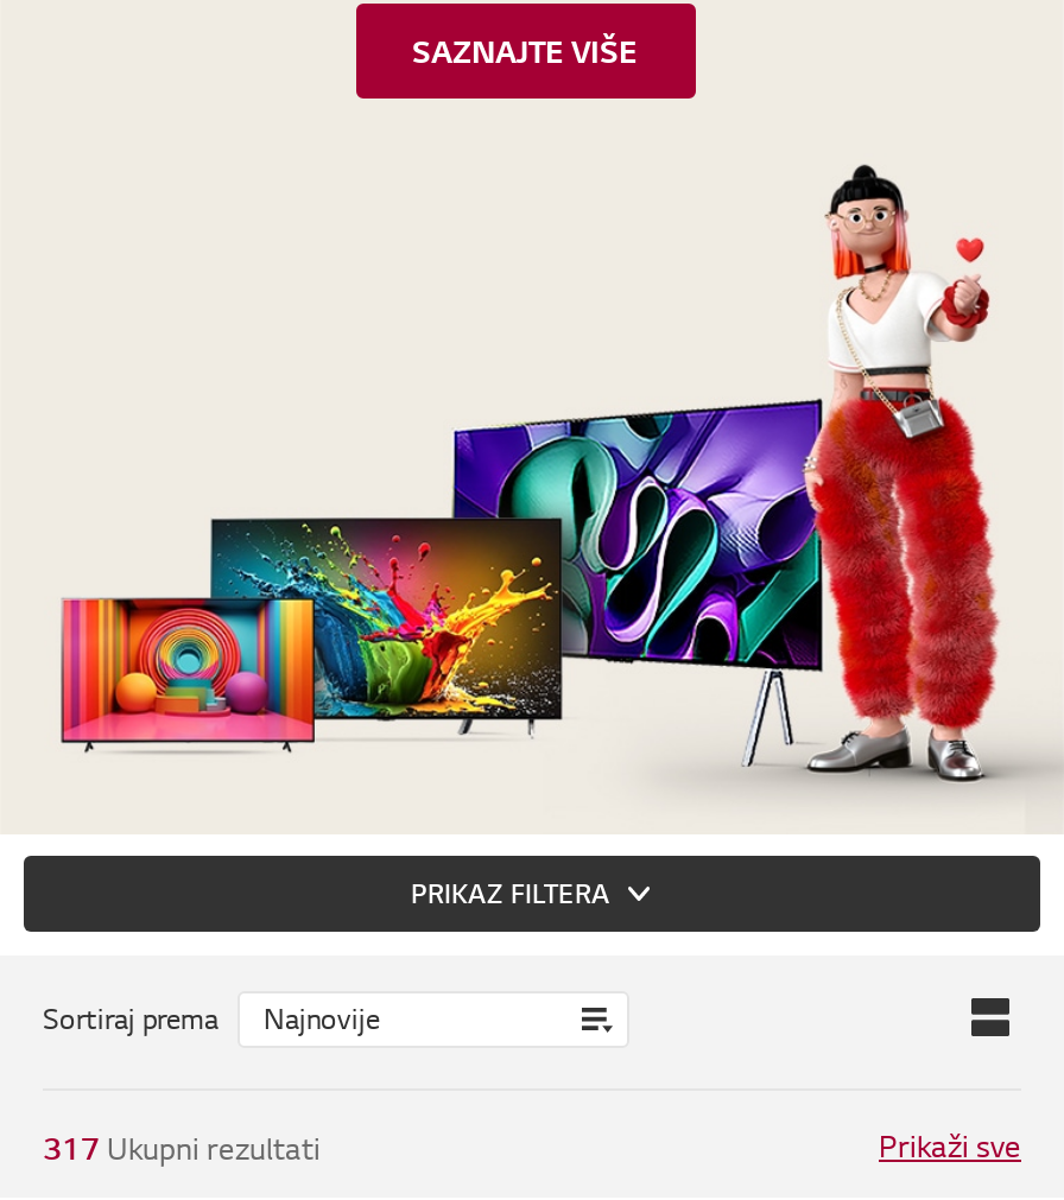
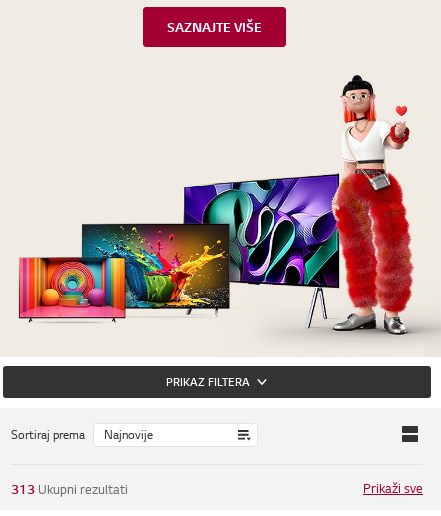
[43,1126,321,1169] 317 Ukupni rezultati -> [11,480,128,498] 313 Ukupni rezultati

